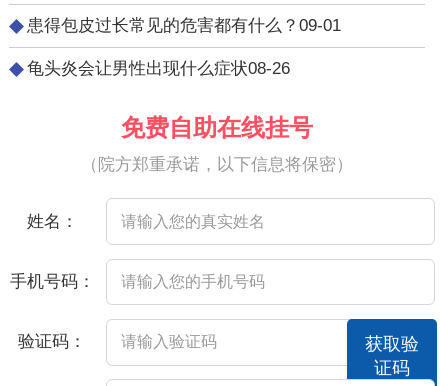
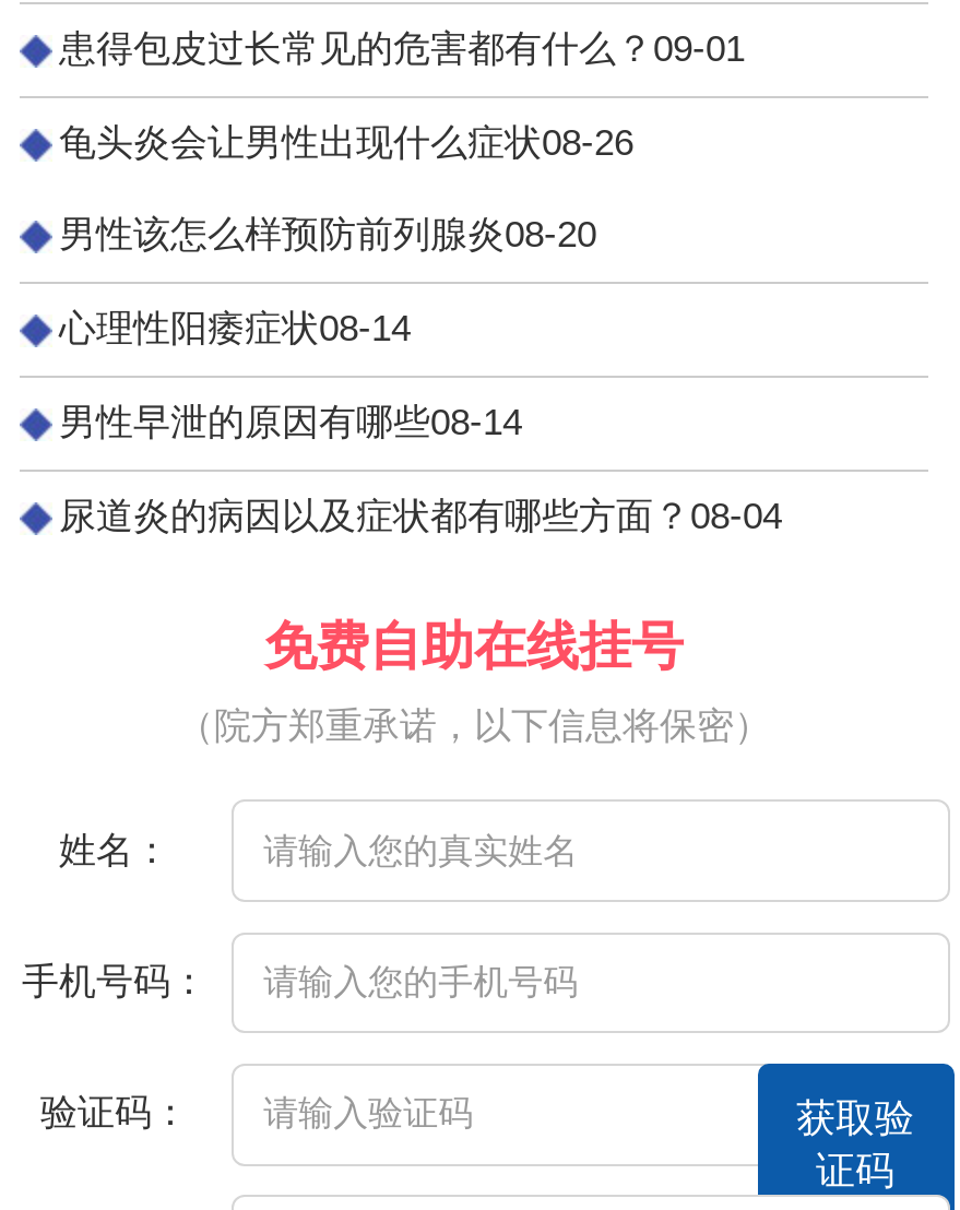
none -> [59,213,782,536] 男性该怎么样预防前列腺炎08-20 | 心理性阳痿症状08-14 | 男性早泄的原因有哪些08-14 | 尿道炎的病因以及症状都有哪些方面？08-04

